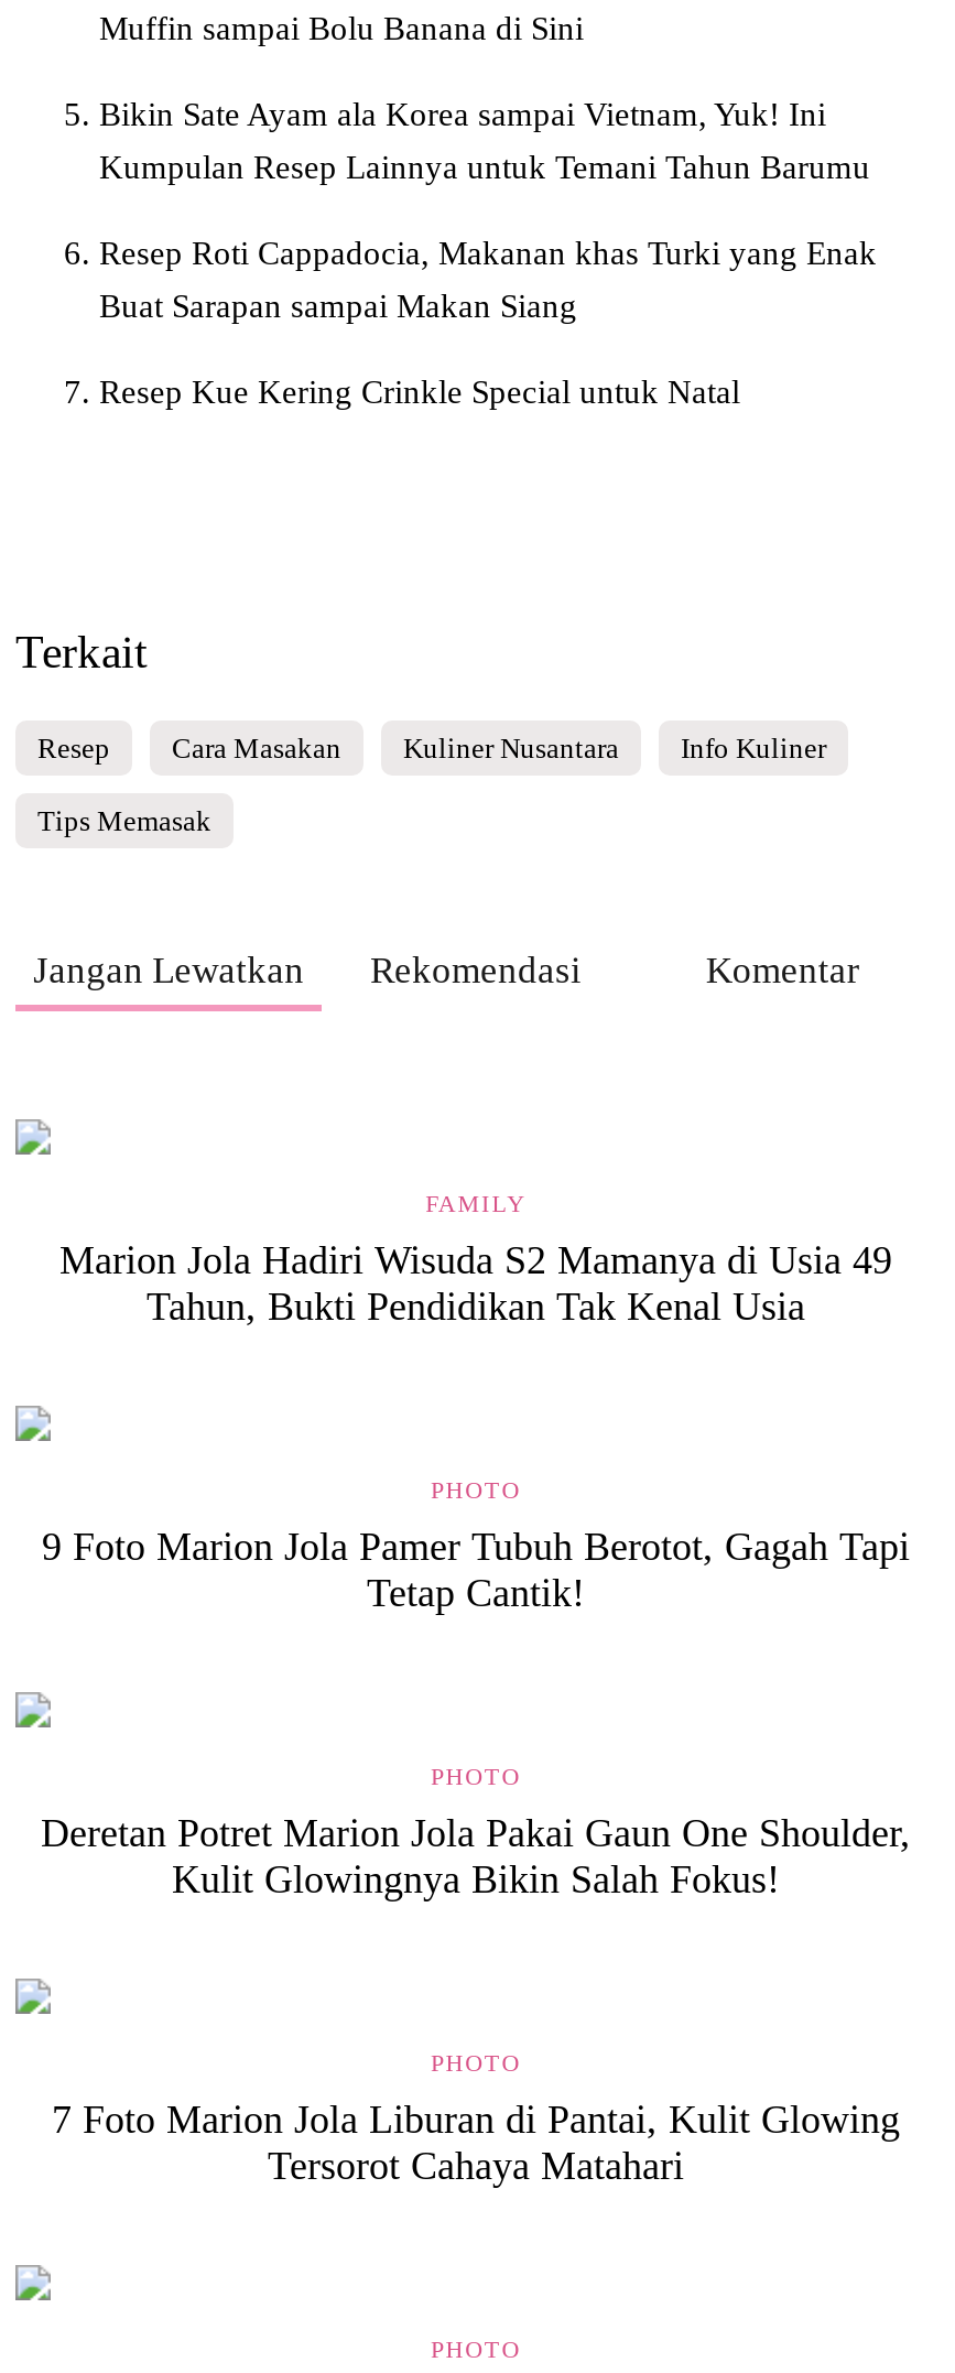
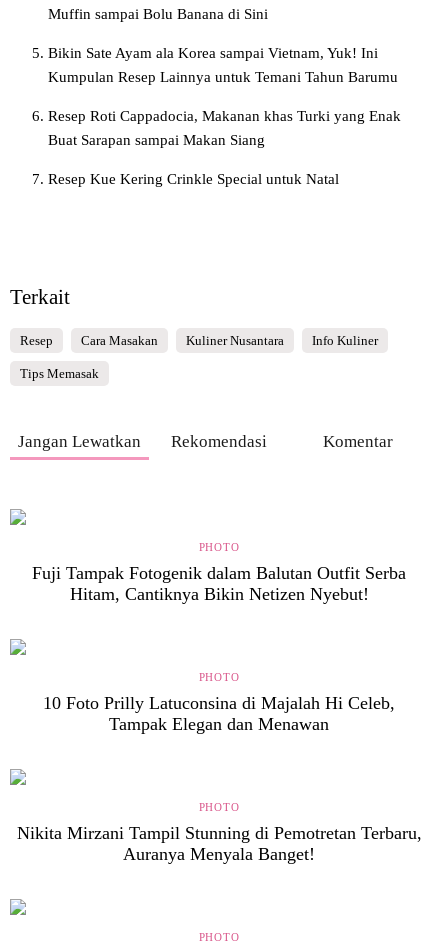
[59,1190,892,1329] FAMILY | Marion Jola Hadiri Wisuda S2 Mamanya di Usia 49 | Tahun, Bukti Pendidikan Tak Kenal Usia -> none
[42,1525,910,1615] 9 Foto Marion Jola Pamer Tubuh Berotot, Gagah Tapi | Tetap Cantik! -> [32,563,406,604] Fuji Tampak Fotogenik dalam Balutan Outfit Serba | Hitam, Cantiknya Bikin Netizen Nyebut!
[41,1812,911,1902] Deretan Potret Marion Jola Pakai Gaun One Shoulder, | Kulit Glowingnya Bikin Salah Fokus! -> [43,693,395,734] 10 Foto Prilly Latuconsina di Majalah Hi Celeb, | Tampak Elegan dan Menawan
[52,2098,900,2188] 7 Foto Marion Jola Liburan di Pantai, Kulit Glowing | Tersorot Cahaya Matahari -> [16,823,421,864] Nikita Mirzani Tampil Stunning di Pemotretan Terbaru, | Auranya Menyala Banget!

